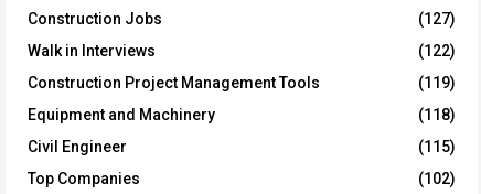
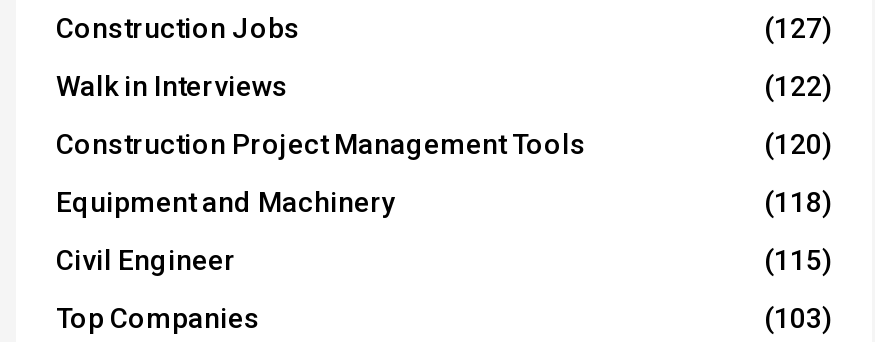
[418,74,456,91] (119) -> [764,127,832,159] (120)
[418,169,456,187] (102) -> [764,301,832,333] (103)

